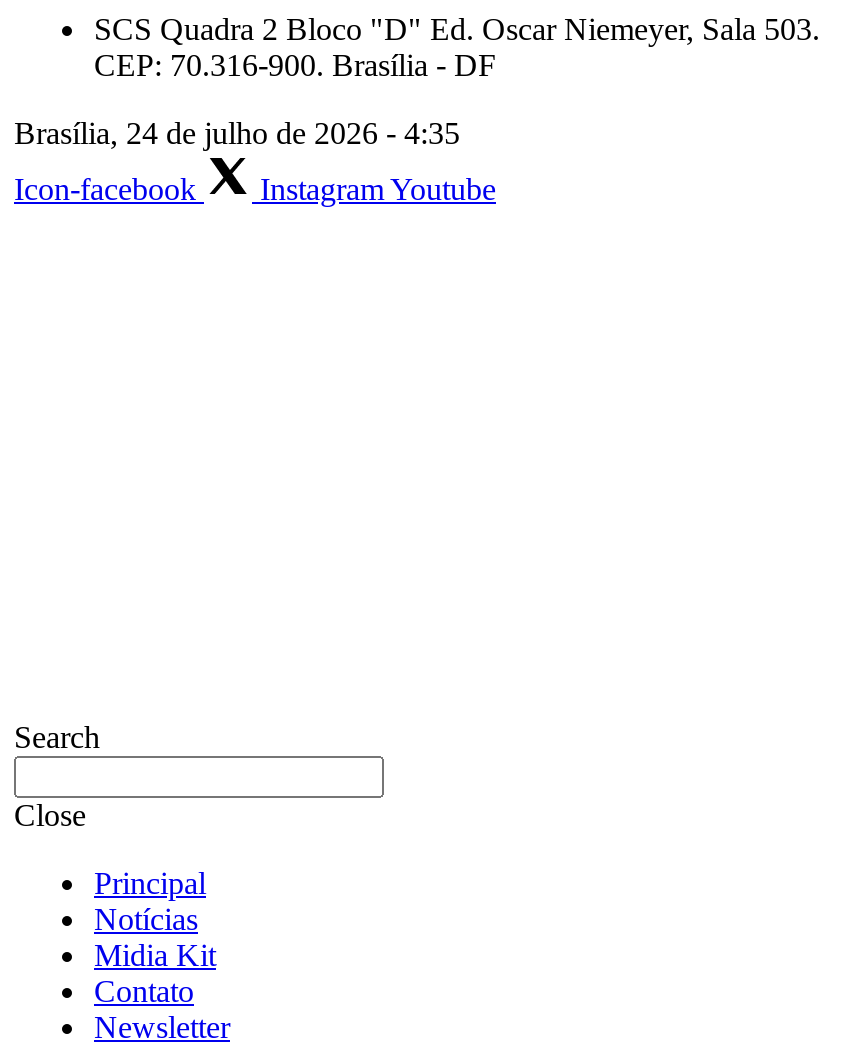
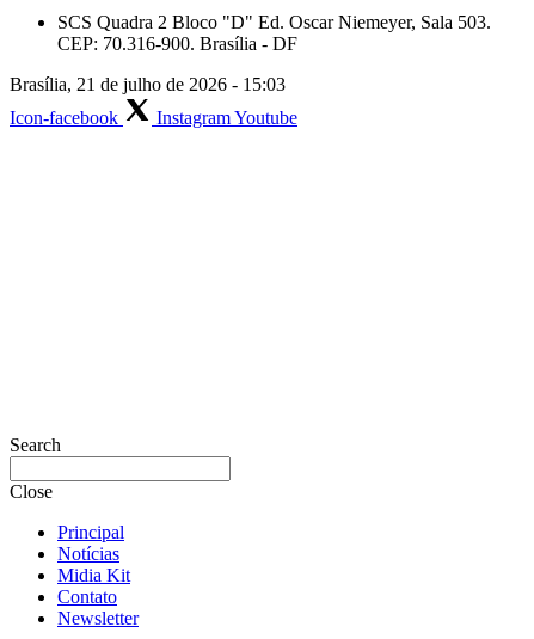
[14,116,460,150] Brasília, 24 de julho de 2026 - 4:35 -> [10,74,286,94] Brasília, 21 de julho de 2026 - 15:03

